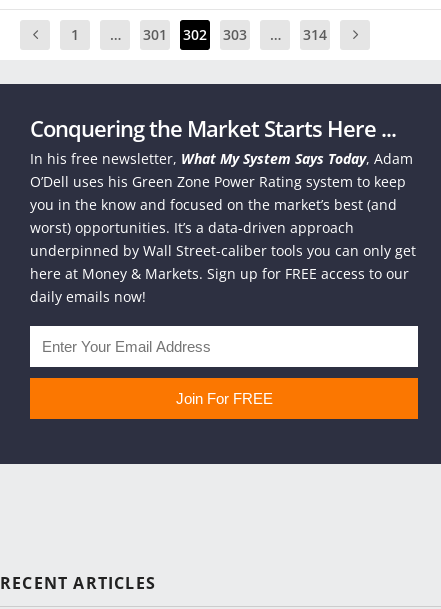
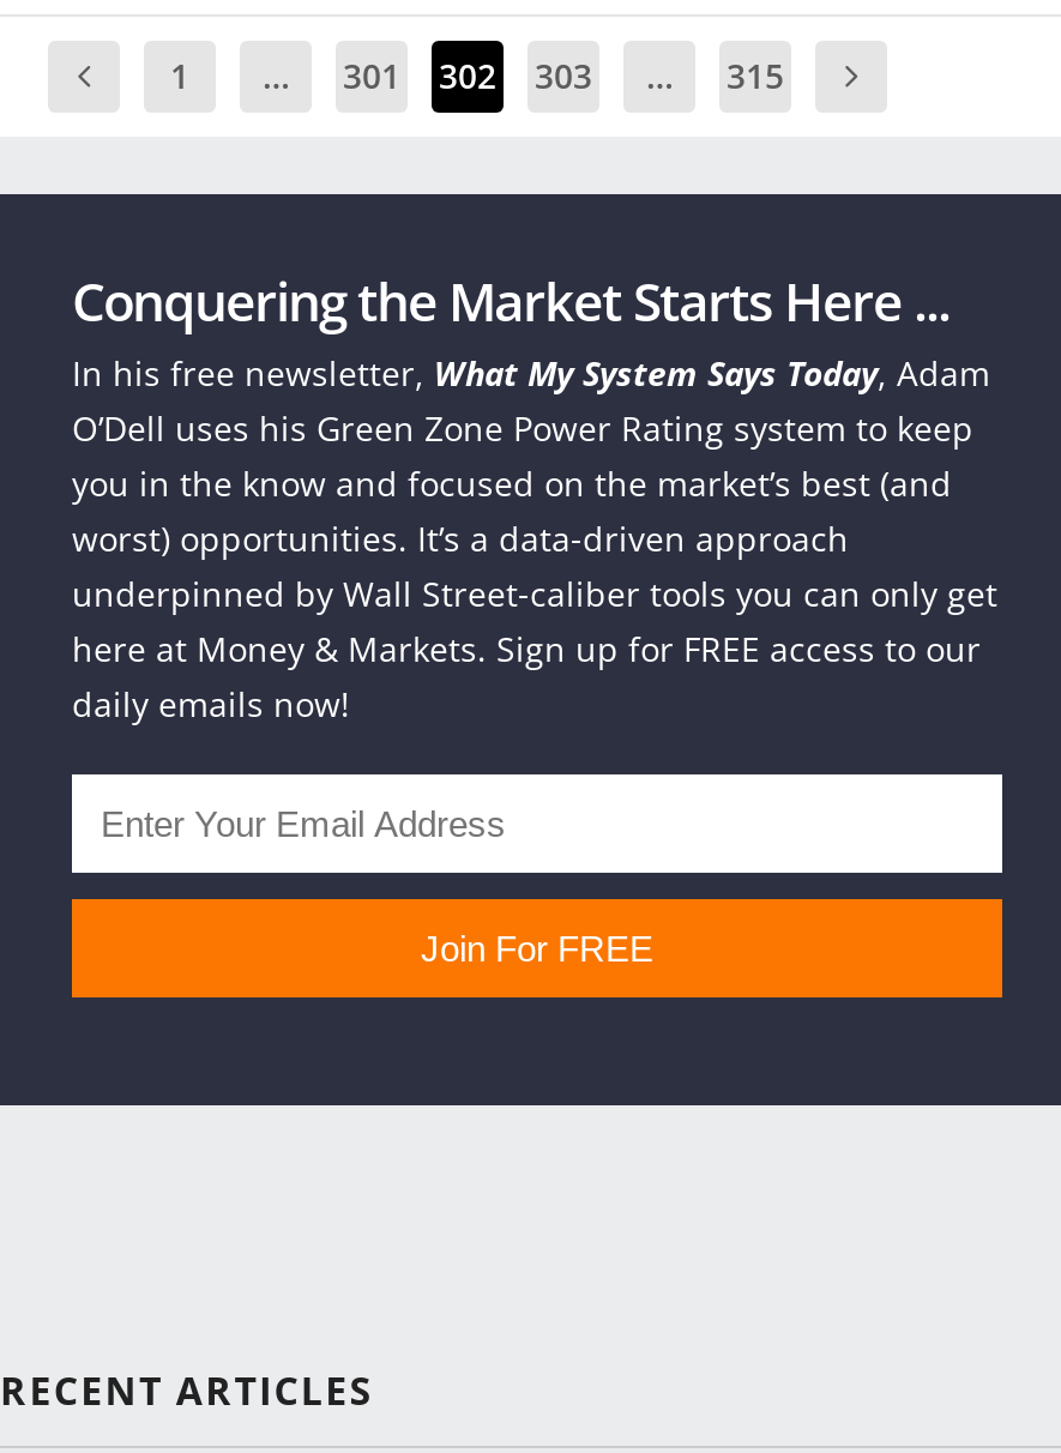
[303,25,327,44] 314 -> [727,53,784,99] 315

